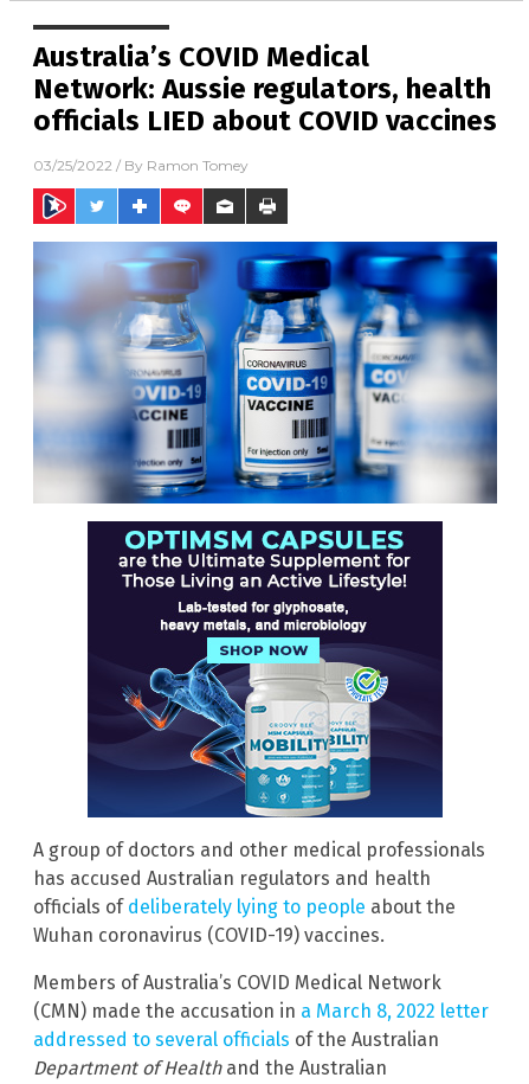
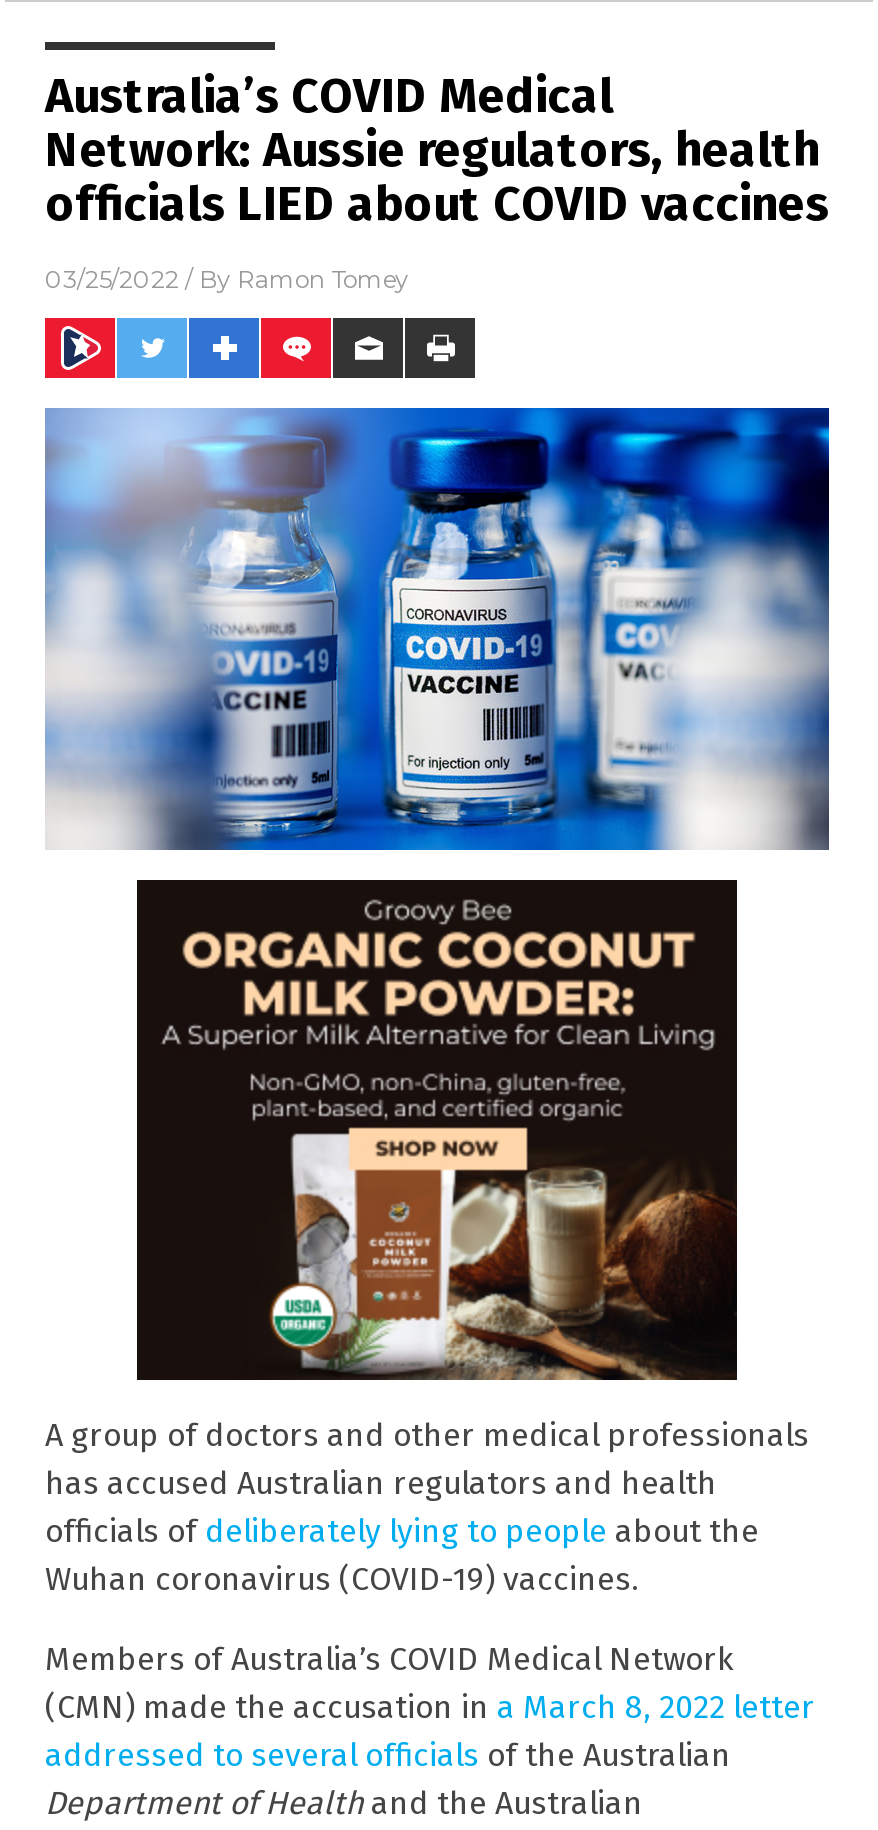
[86,522,444,819] [image] -> [135,884,739,1382] [image]

